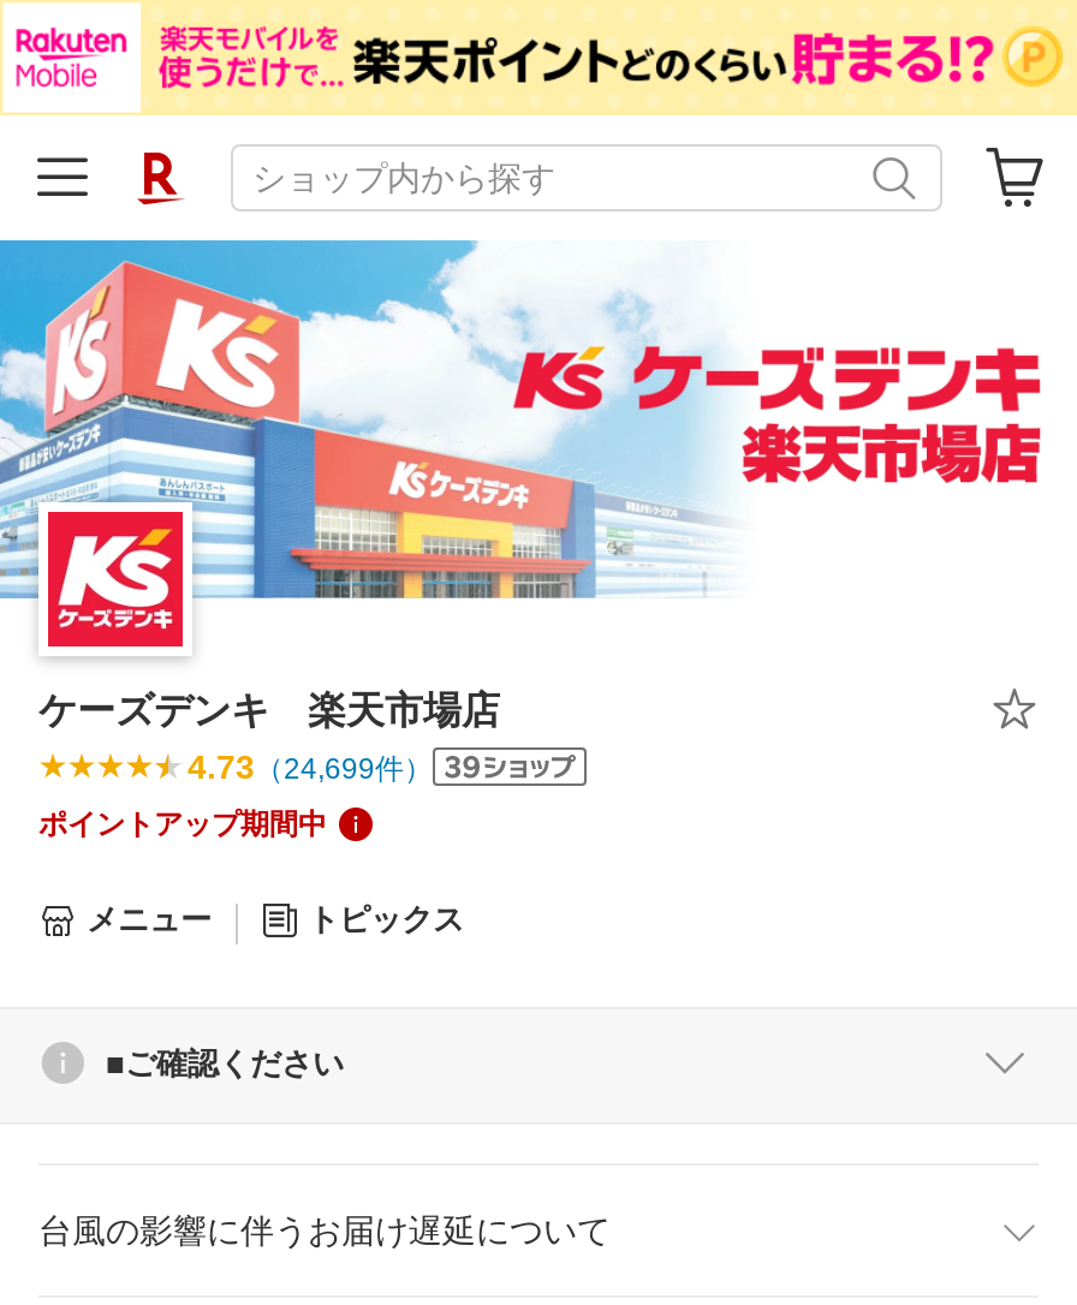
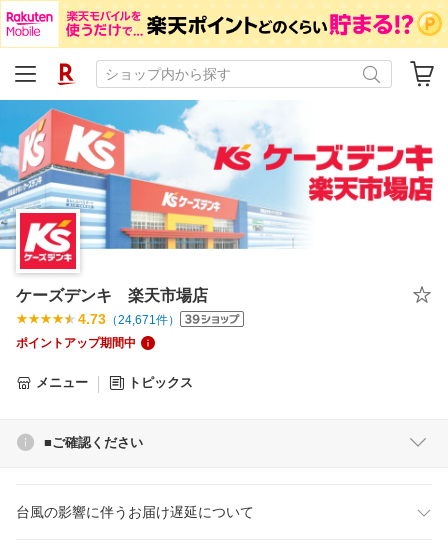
[188,748,433,786] 4.73（24,699件） -> [78,311,180,327] 4.73（24,671件）

